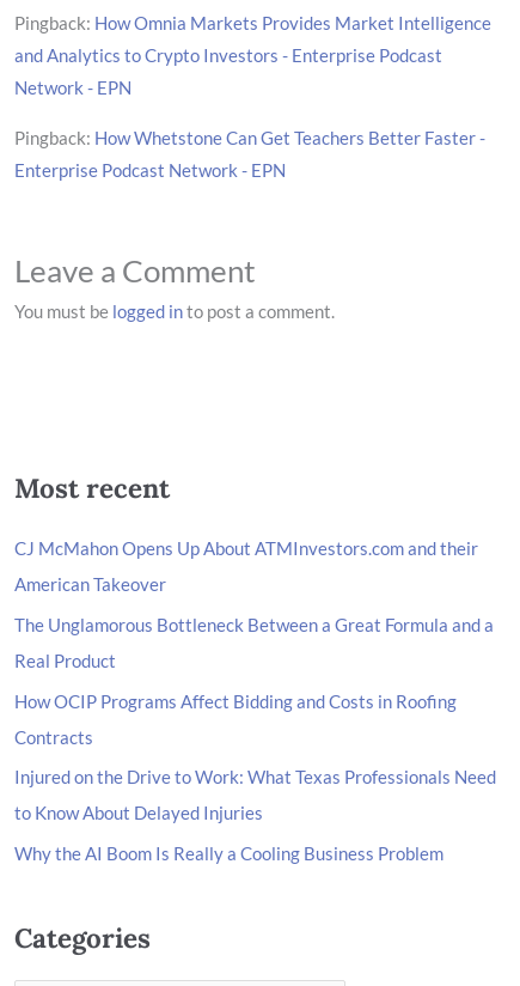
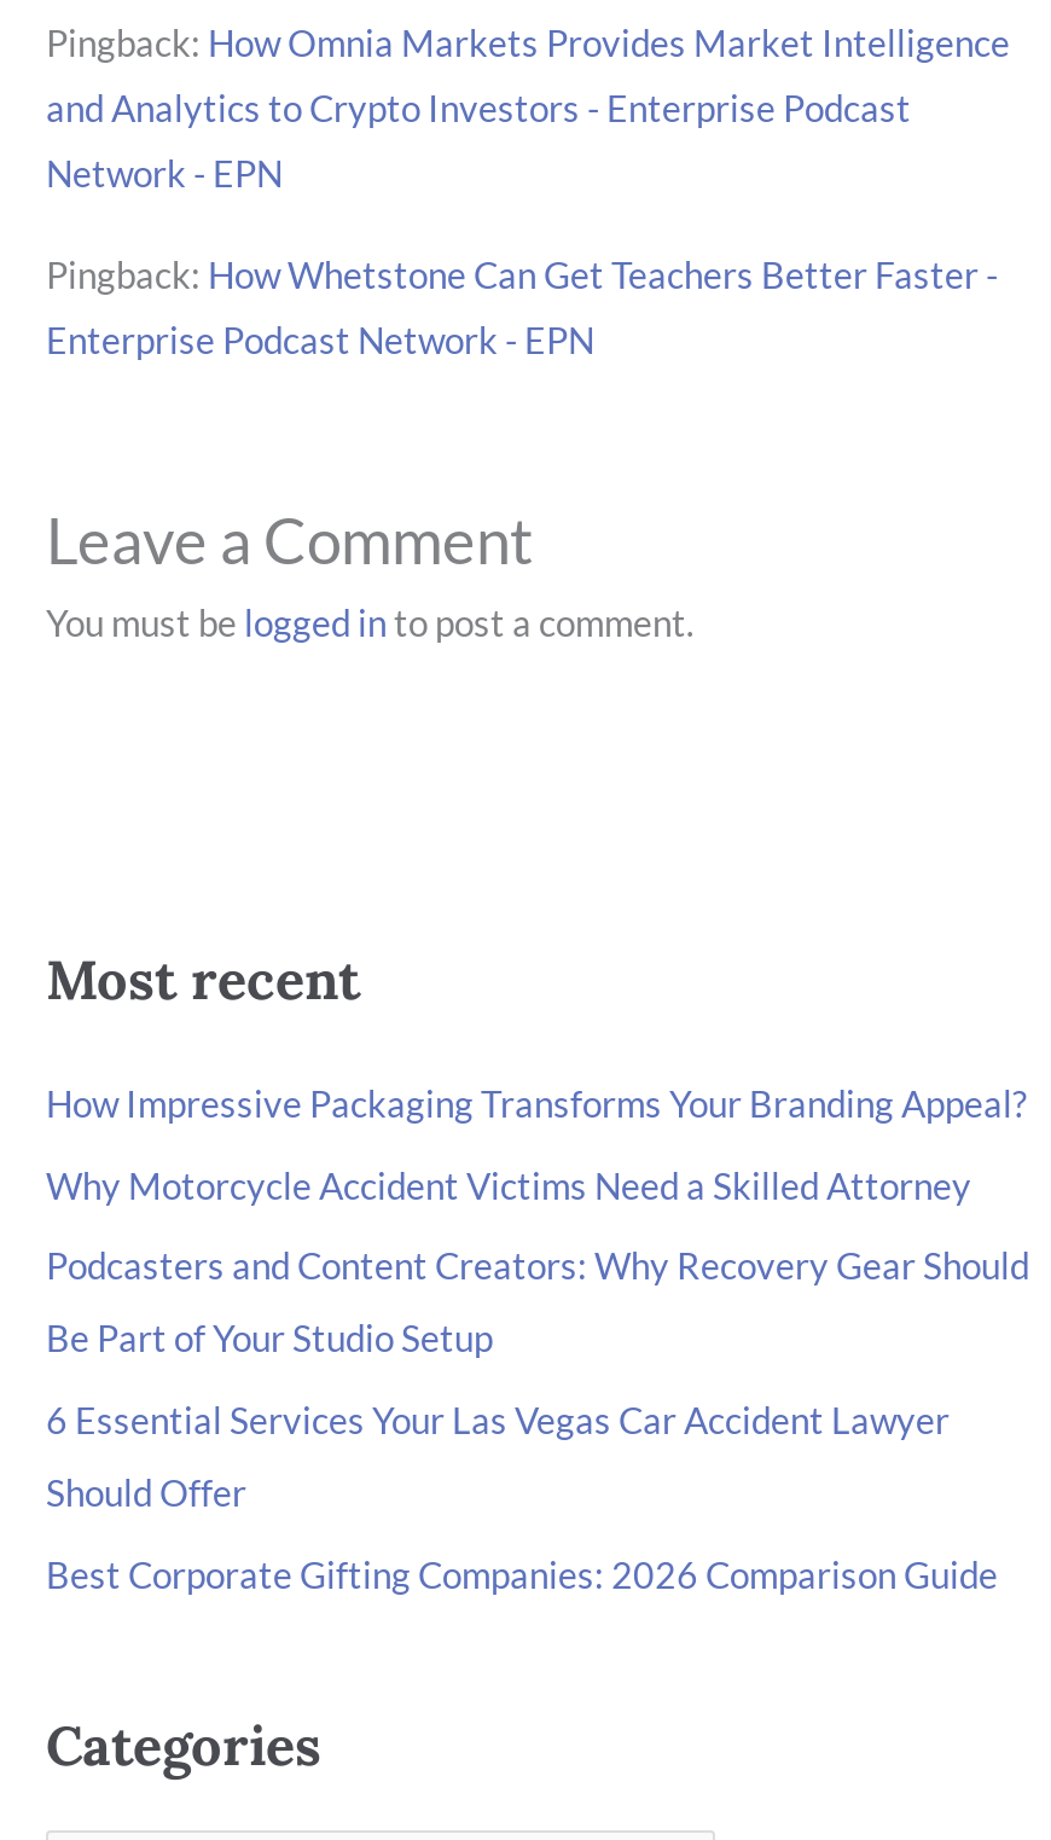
[14,537,496,864] CJ McMahon Opens Up About ATMInvestors.com and their | American Takeover | The Unglamorous Bottleneck Between a Great Formula and a | Real Product | How OCIP Programs Affect Bidding and Costs in Roofing | Contracts | Injured on the Drive to Work: What Texas Professionals Need | to Know About Delayed Injuries | Why the AI Boom Is Really a Cooling Business Problem -> [46,1080,1029,1595] How Impressive Packaging Transforms Your Branding Appeal? | Why Motorcycle Accident Victims Need a Skilled Attorney | Podcasters and Content Creators: Why Recovery Gear Should | Be Part of Your Studio Setup | 6 Essential Services Your Las Vegas Car Accident Lawyer | Should Offer | Best Corporate Gifting Companies: 2026 Comparison Guide

